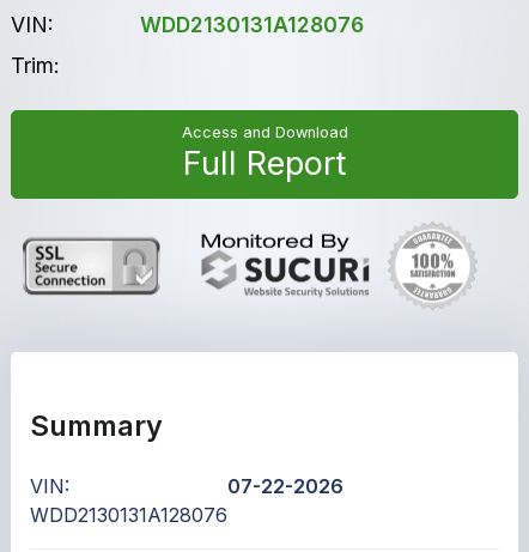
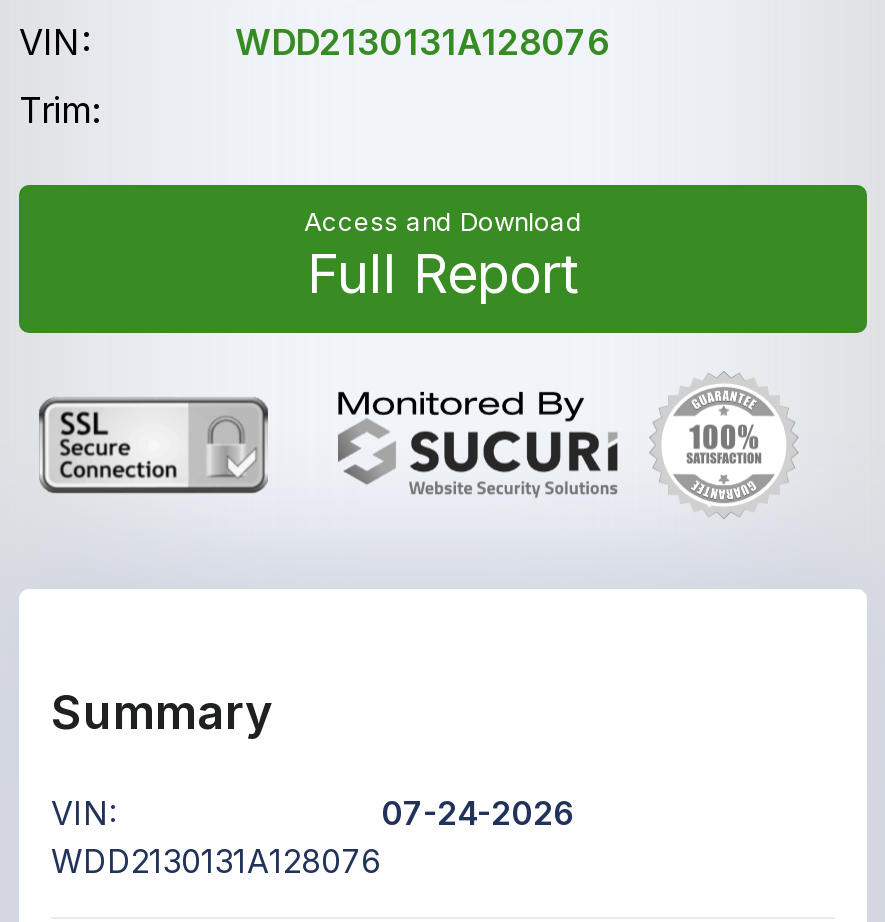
[227,475,343,498] 07-22-2026 -> [381,794,575,834] 07-24-2026

